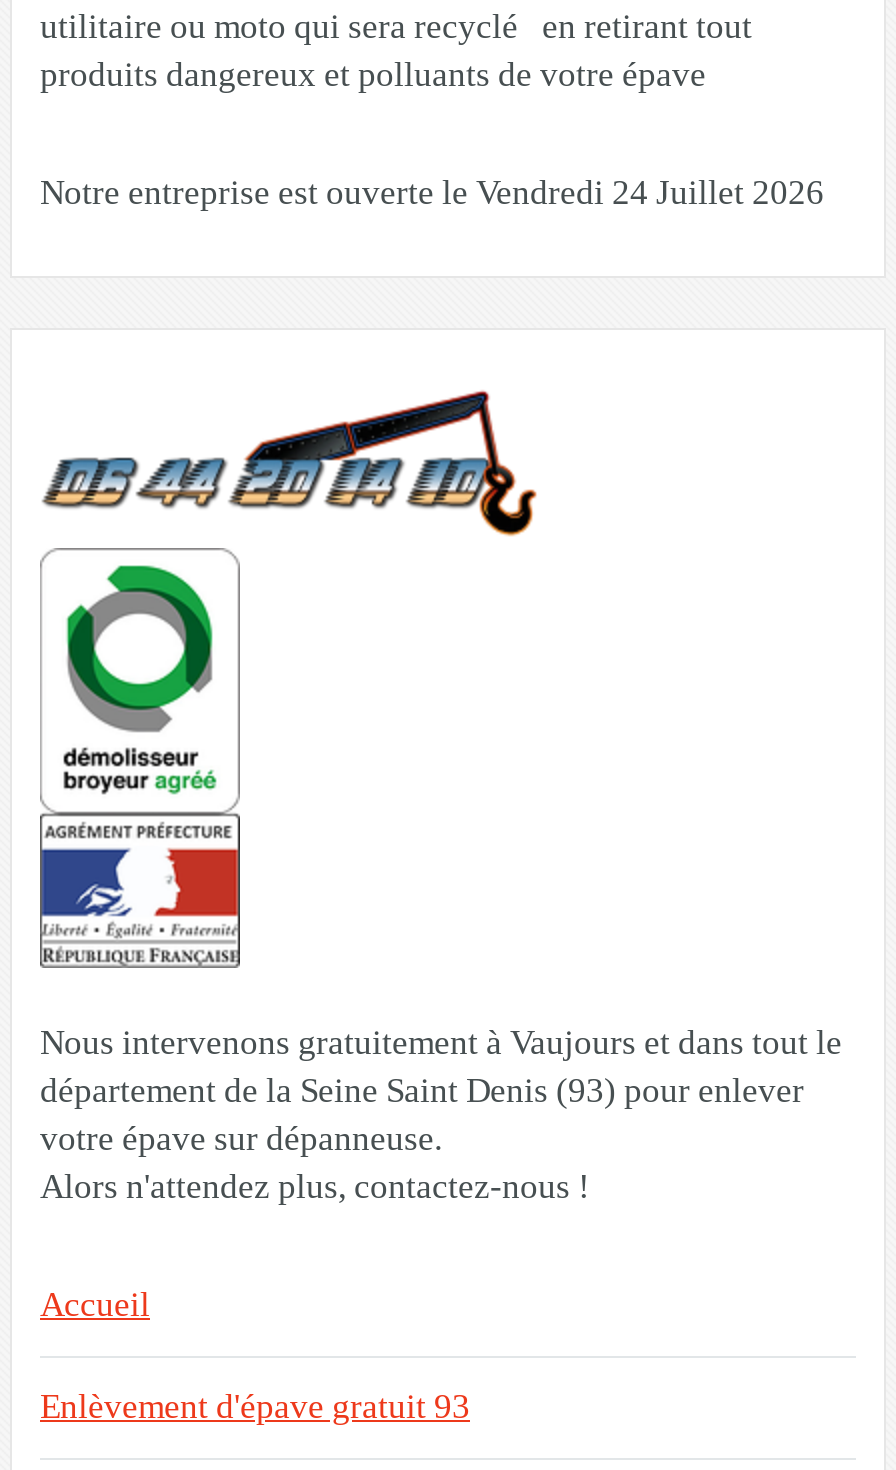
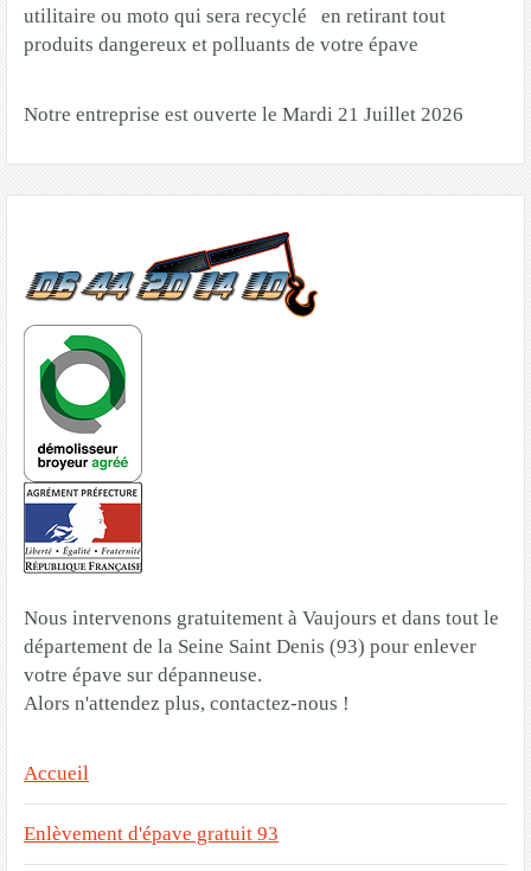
[40,173,824,211] Notre entreprise est ouverte le Vendredi 24 Juillet 2026 -> [24,103,463,125] Notre entreprise est ouverte le Mardi 21 Juillet 2026

